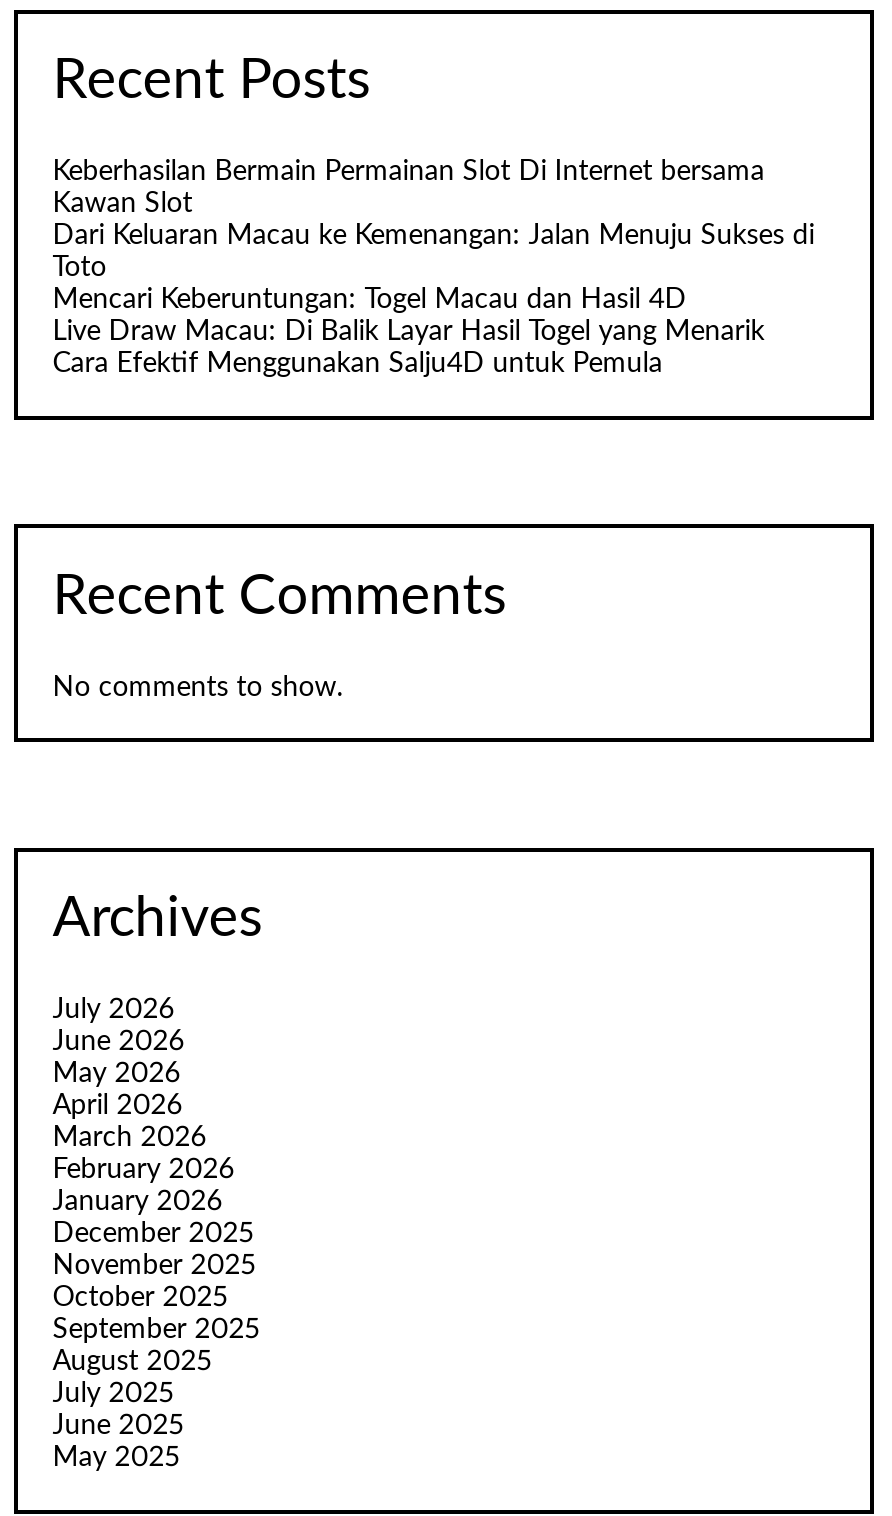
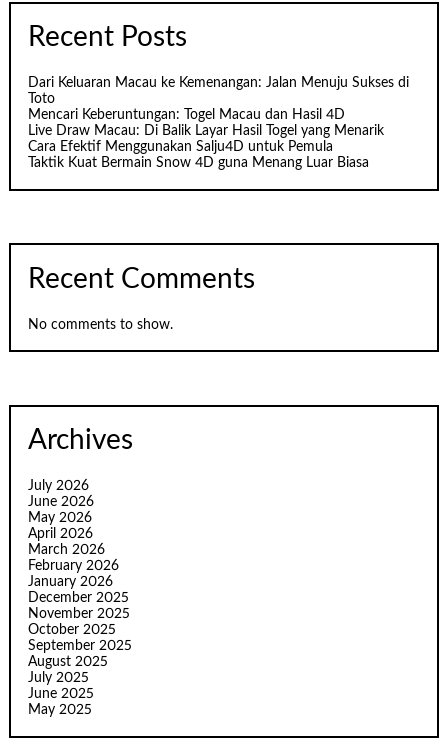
[52,159,764,219] Keberhasilan Bermain Permainan Slot Di Internet bersama | Kawan Slot -> none
moved [52,223,814,379] -> [28,76,409,154]: Dari Keluaran Macau ke Kemenangan: Jalan Menuju Sukses di | Toto | Mencari Keberuntungan: Togel Macau dan Hasil 4D | Live Draw Macau: Di Balik Layar Hasil Togel yang Menarik | Cara Efektif Menggunakan Salju4D untuk Pemula
none -> [28,156,369,170] Taktik Kuat Bermain Snow 4D guna Menang Luar Biasa

